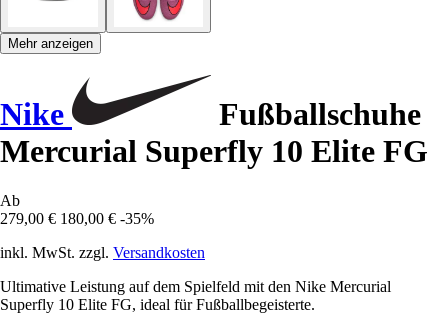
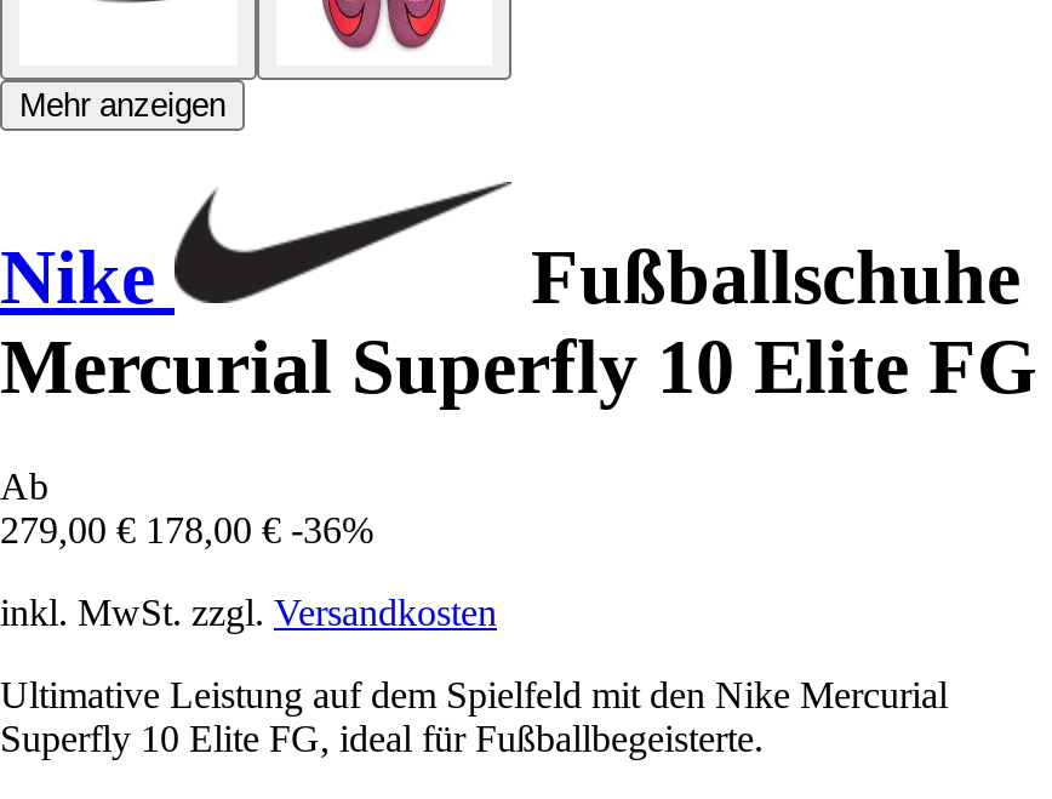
[0,210,154,227] 279,00 € 180,00 € -35% -> [0,509,373,550] 279,00 € 178,00 € -36%

